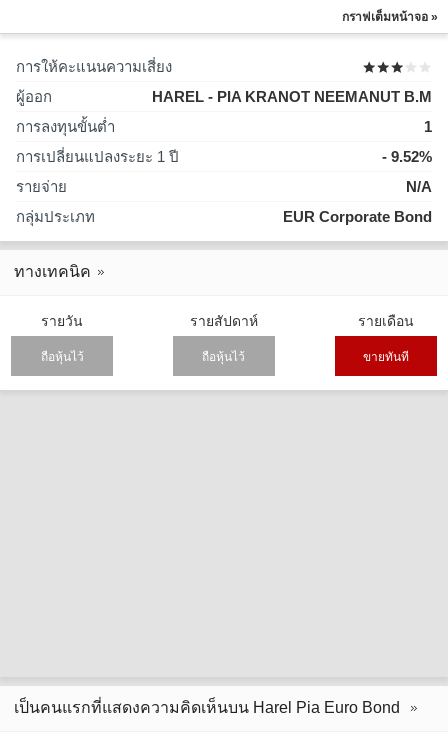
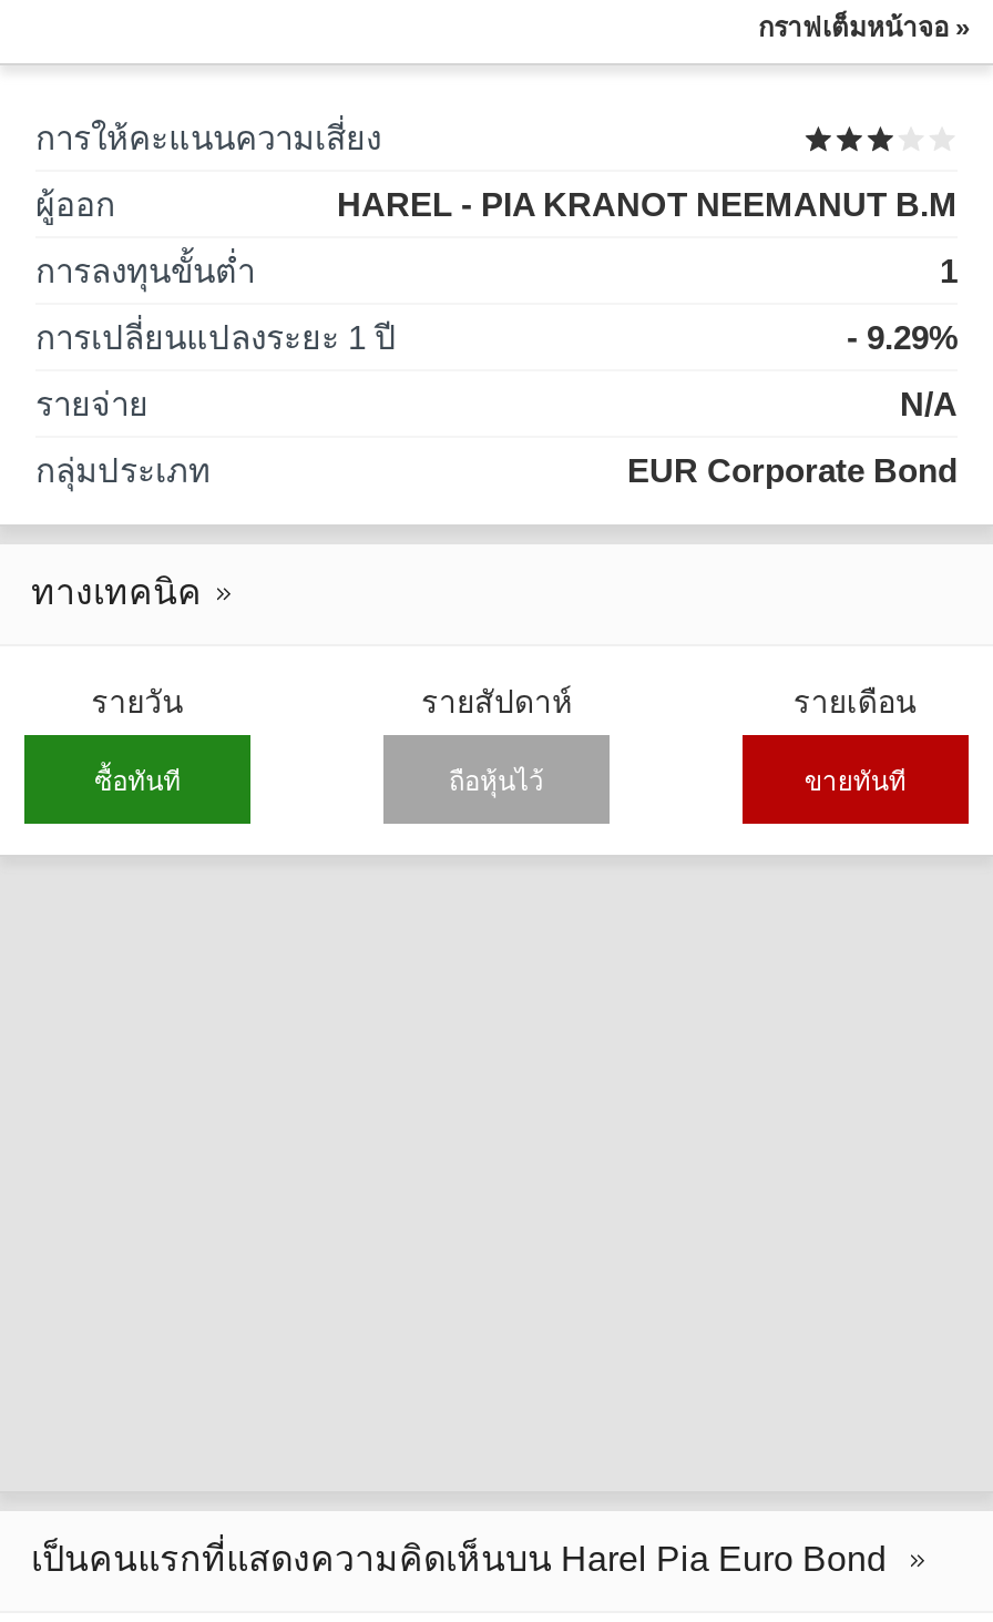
[382,148,432,165] - 9.52% -> [847,318,958,356] - 9.29%
[41,349,84,363] ถือหุ้นไว้ -> [94,765,181,796] ซื้อทันที

